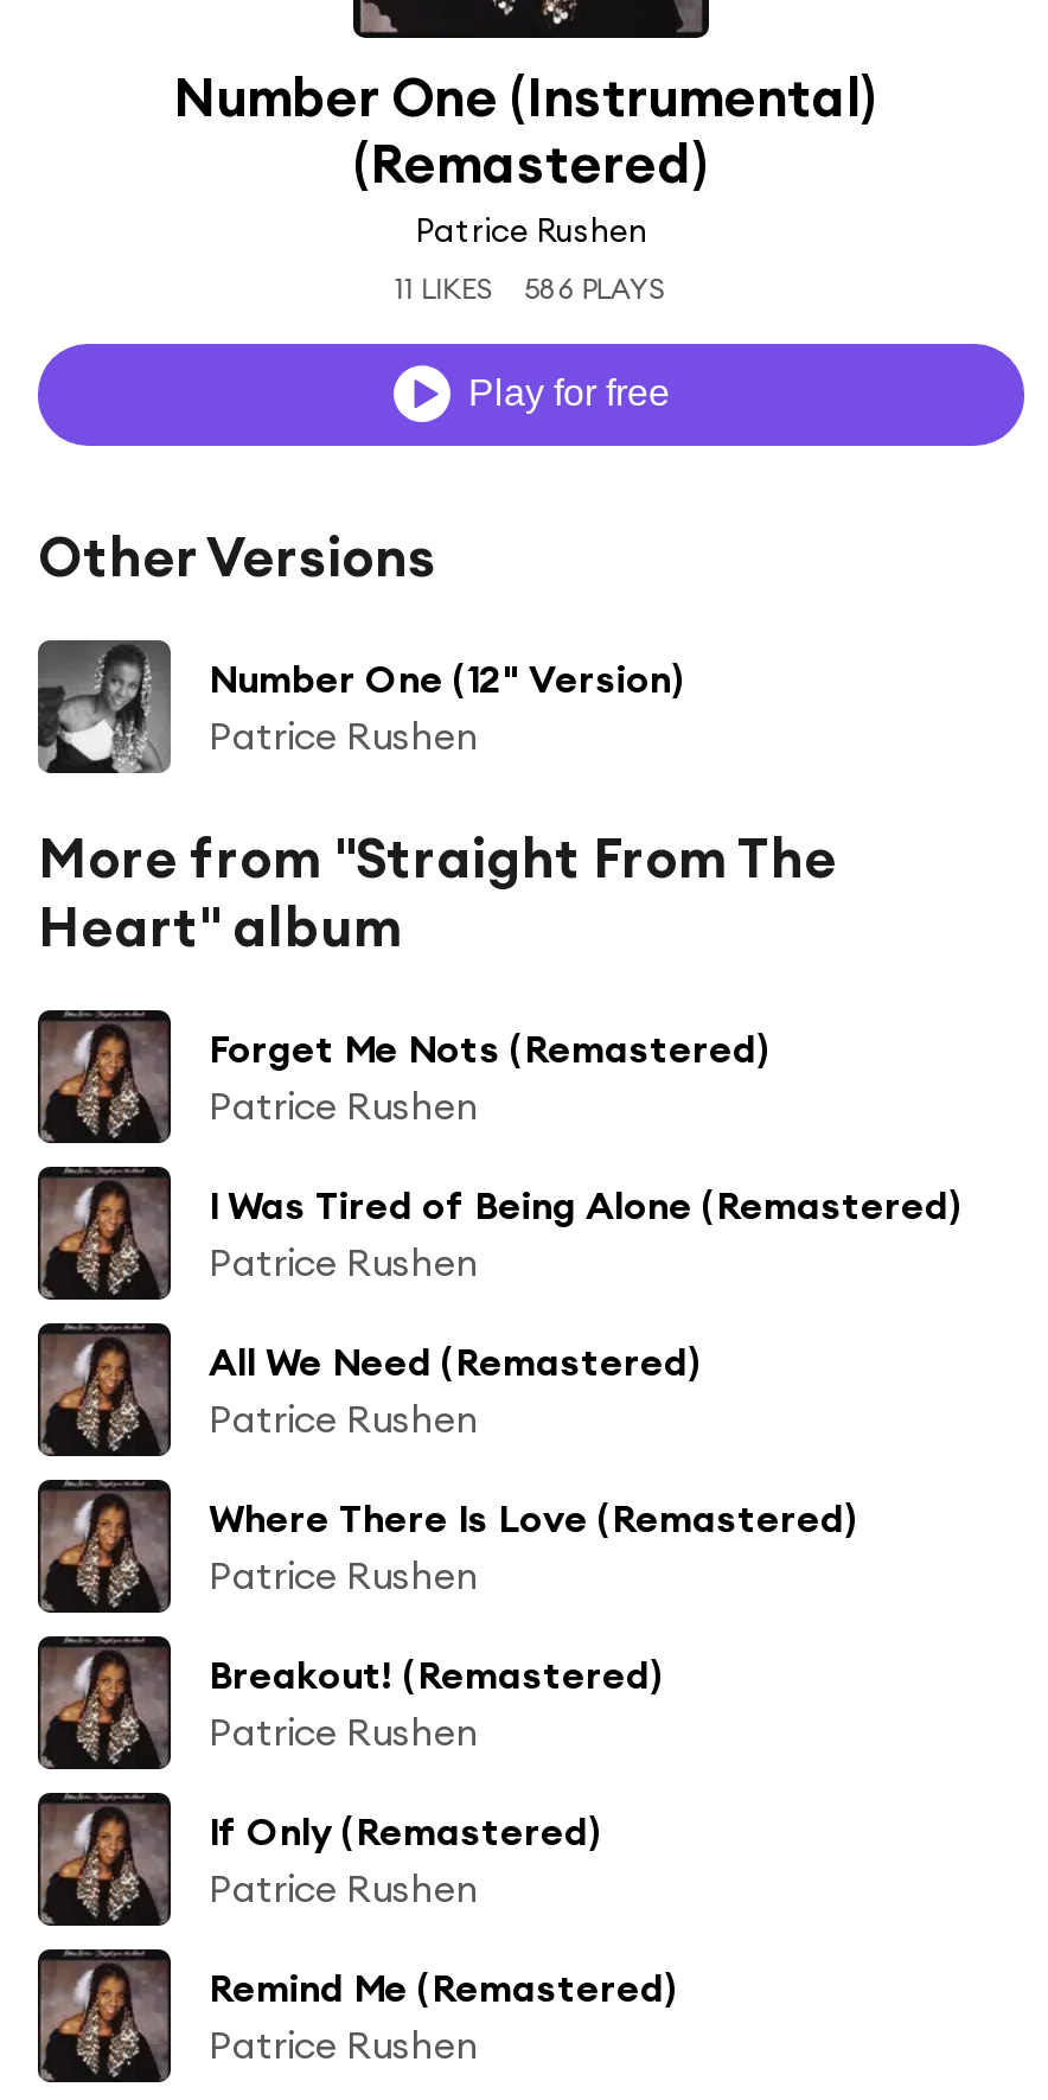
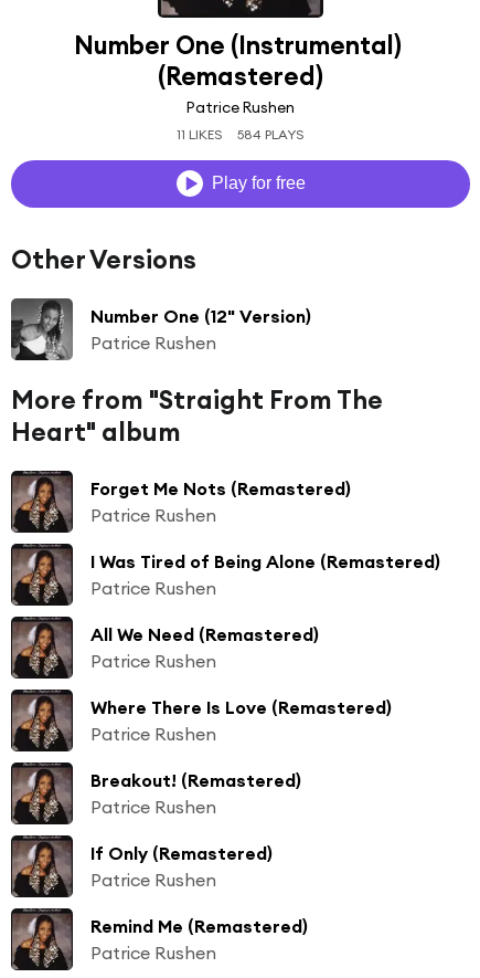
[395,270,667,305] 11 LIKES 586 PLAYS -> [177,126,304,142] 11 LIKES 584 PLAYS

